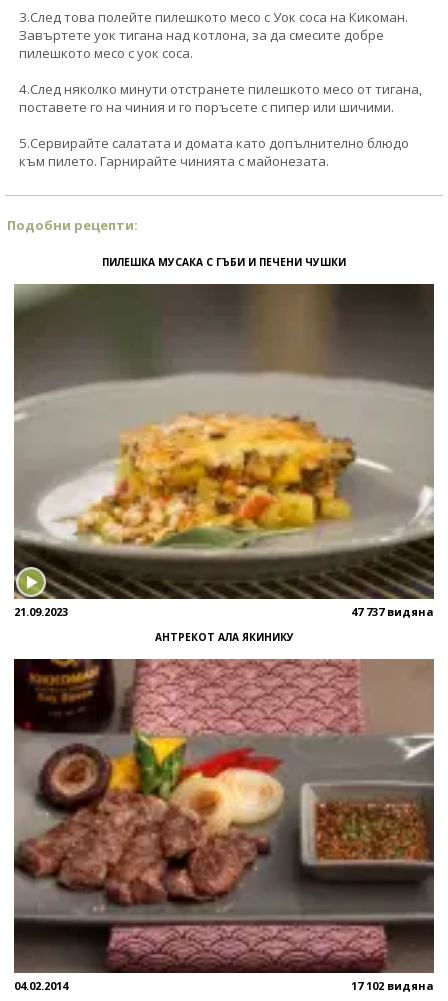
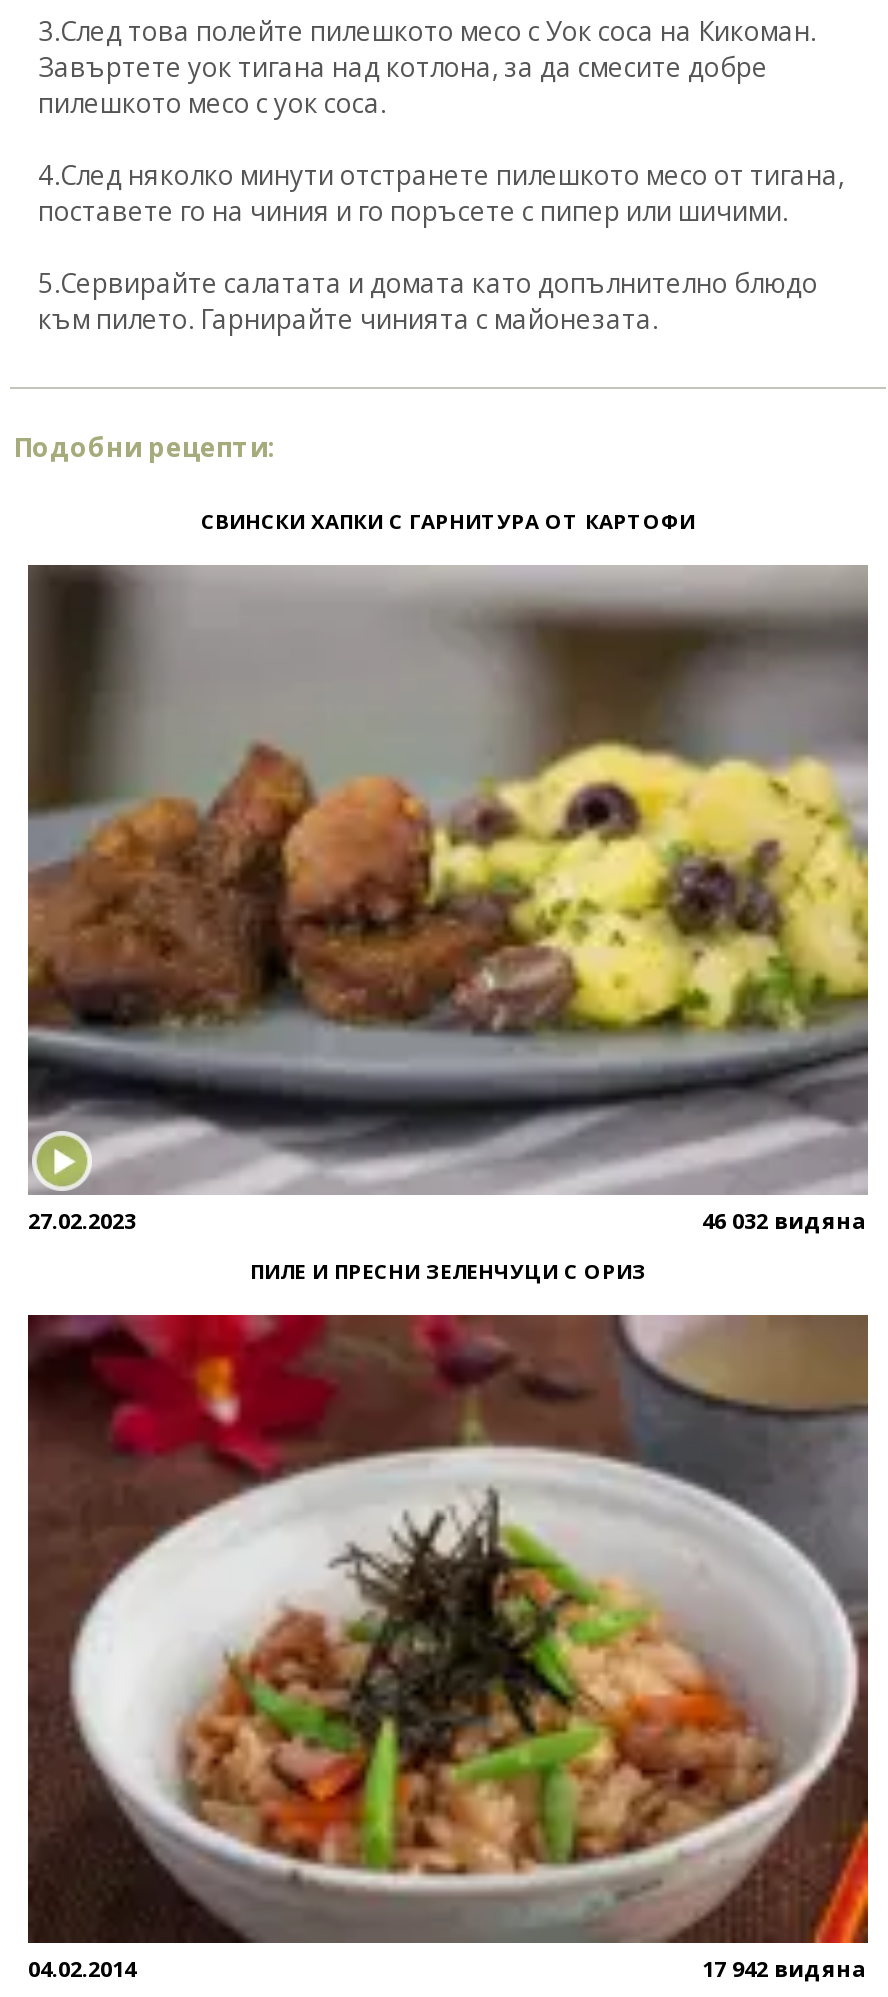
[102,255,346,269] ПИЛЕШКА МУСАКА С ГЪБИ И ПЕЧЕНИ ЧУШКИ -> [201,508,695,536] СВИНСКИ ХАПКИ С ГАРНИТУРА ОТ КАРТОФИ
[14,284,435,619] [image] | 21.09.2023 | 47 737 видяна -> [26,565,870,1234] [image] | 27.02.2023 | 46 032 видяна
[154,630,293,644] АНТРЕКОТ АЛА ЯКИНИКУ -> [250,1256,646,1284] ПИЛЕ И ПРЕСНИ ЗЕЛЕНЧУЦИ С ОРИЗ
[14,658,435,993] [image] | 17 102 видяна -> [28,1313,870,1983] [image] | 17 942 видяна

